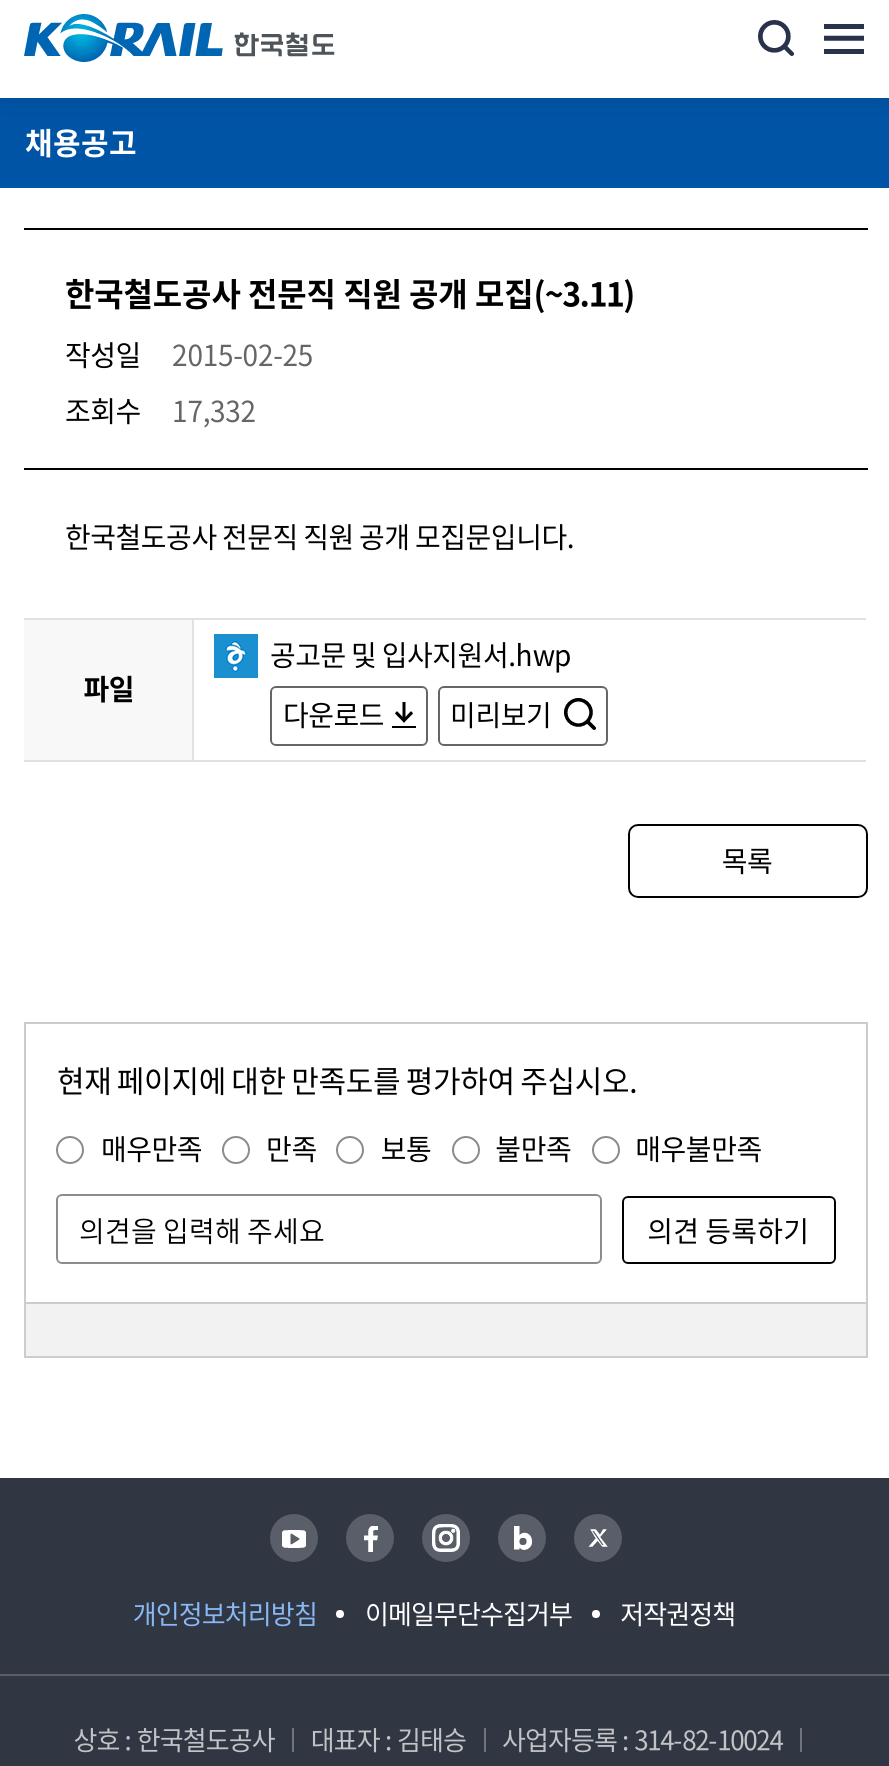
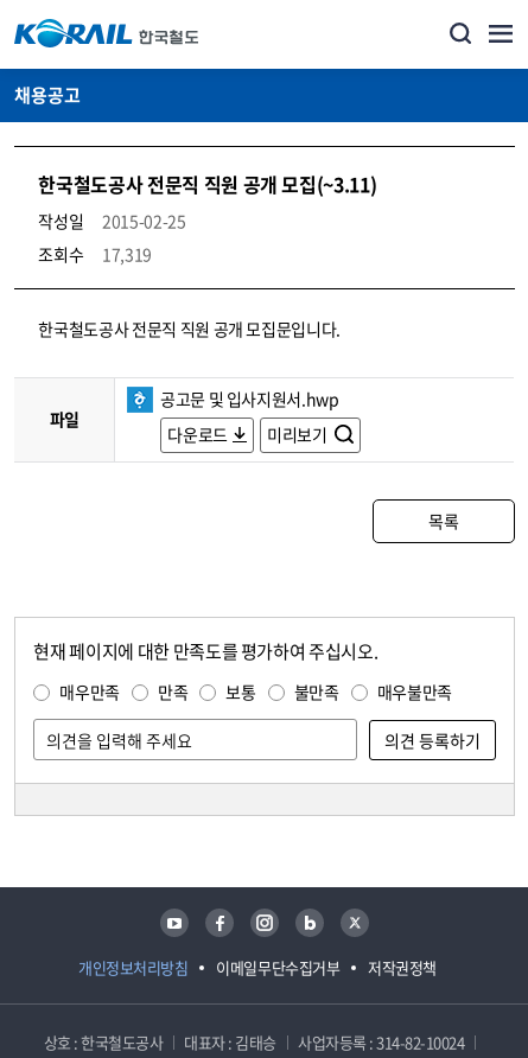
[65,390,256,430] 조회수 17,332 -> [38,242,152,266] 조회수 17,319

